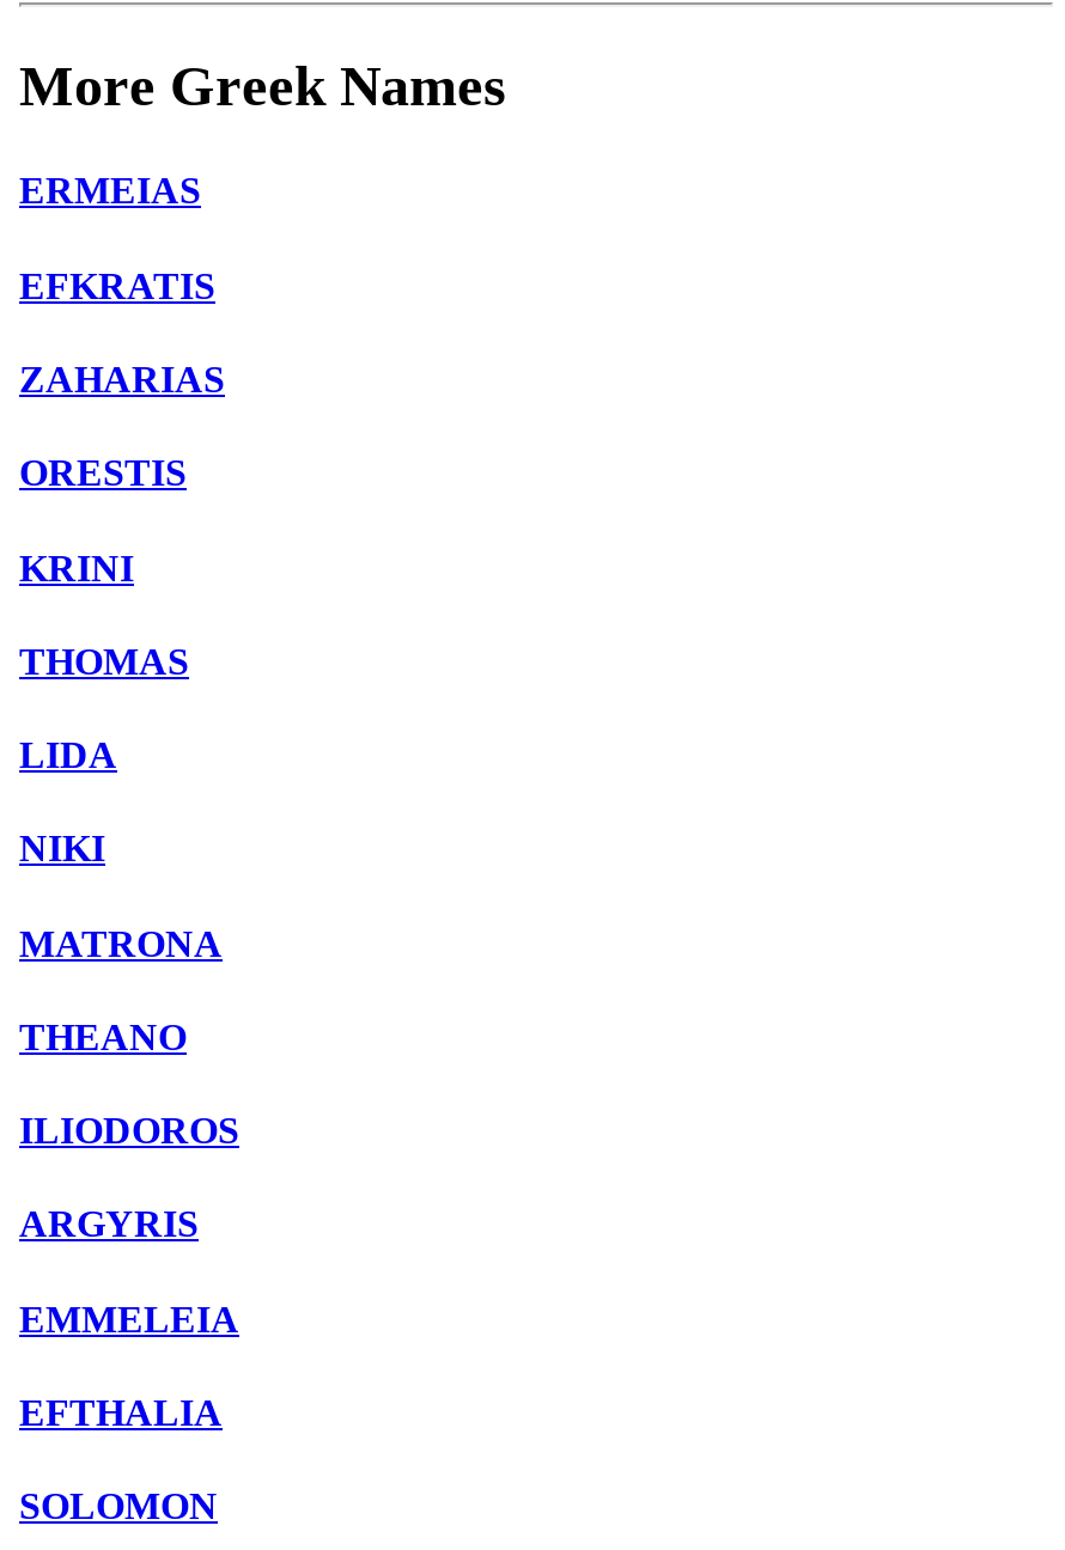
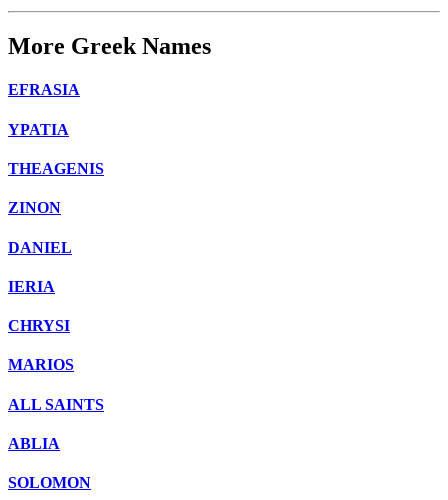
[19,171,239,1433] ERMEIAS | EFKRATIS | ZAHARIAS | ORESTIS | KRINI | THOMAS | LIDA | NIKI | MATRONA | THEANO | ILIODOROS | ARGYRIS | EMMELEIA | EFTHALIA -> [8,81,104,452] EFRASIA | YPATIA | THEAGENIS | ZINON | DANIEL | IERIA | CHRYSI | MARIOS | ALL SAINTS | ABLIA

